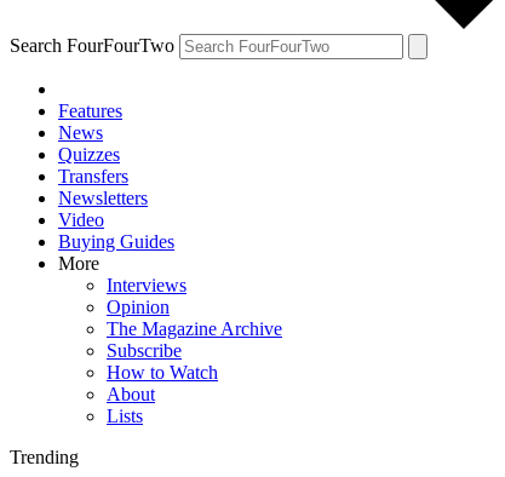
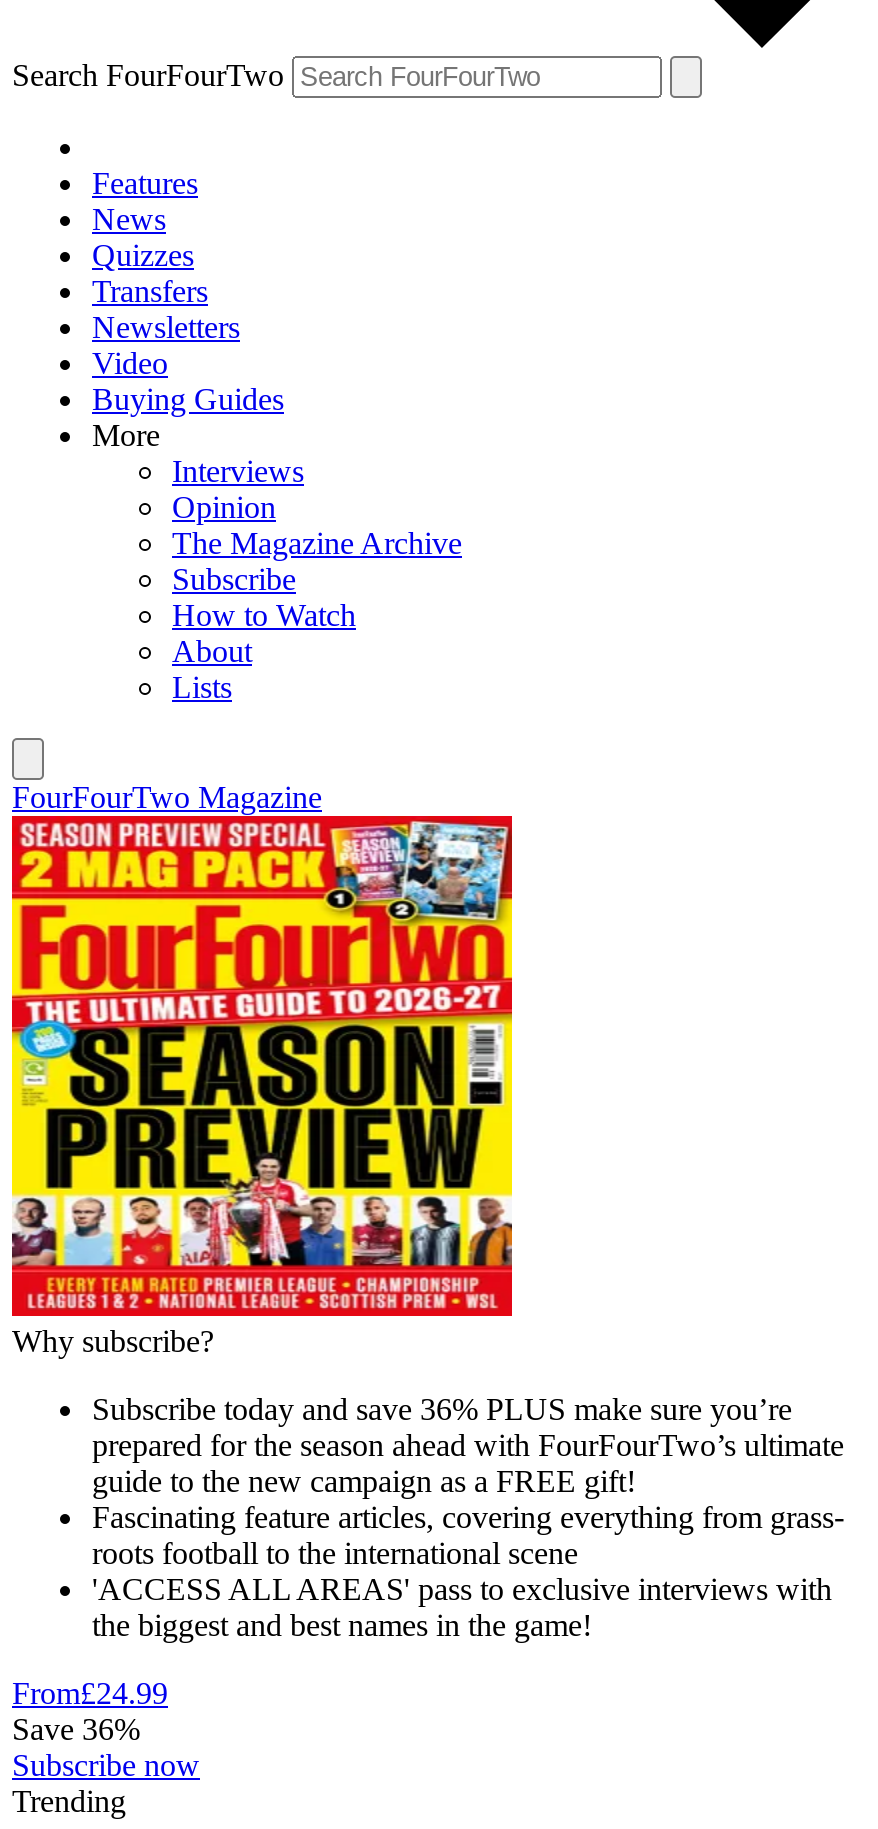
none -> [10,814,844,1781] [image] | Why subscribe? | Subscribe today and save 36% PLUS make sure you’re | prepared for the season ahead with FourFourTwo’s ultimate | guide to the new campaign as a FREE gift! | Fascinating feature articles, covering everything from grass- | roots football to the international scene | 'ACCESS ALL AREAS' pass to exclusive interviews with | the biggest and best names in the game! | From£24.99 | Save 36% | Subscribe now
none -> [12,779,322,813] FourFourTwo Magazine

